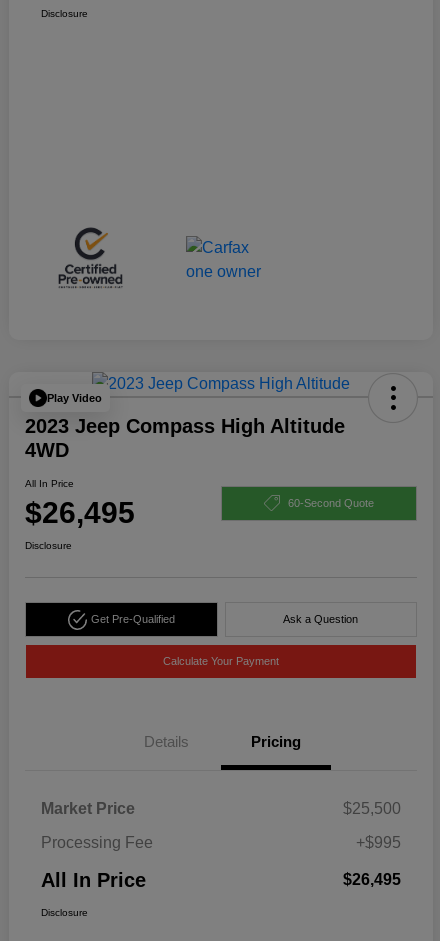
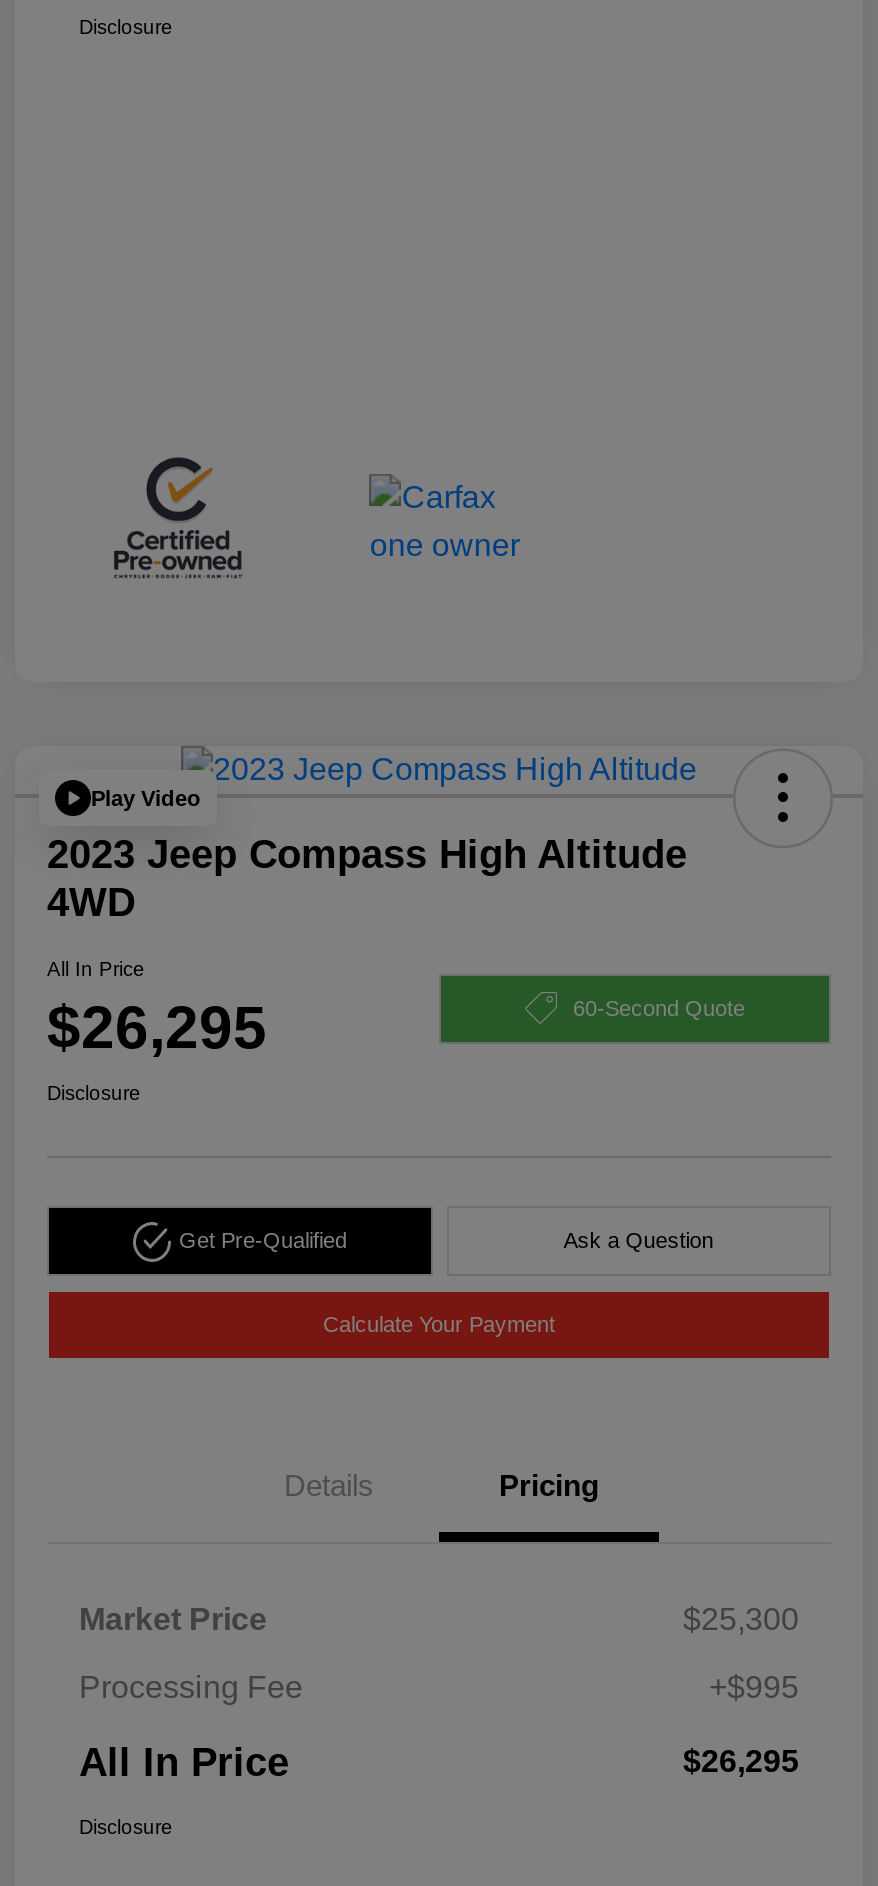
[25,496,135,529] $26,495 -> [47,995,267,1061] $26,295
[343,800,401,817] $25,500 -> [683,1603,799,1637] $25,300
[343,871,401,888] $26,495 -> [683,1745,799,1779] $26,295

